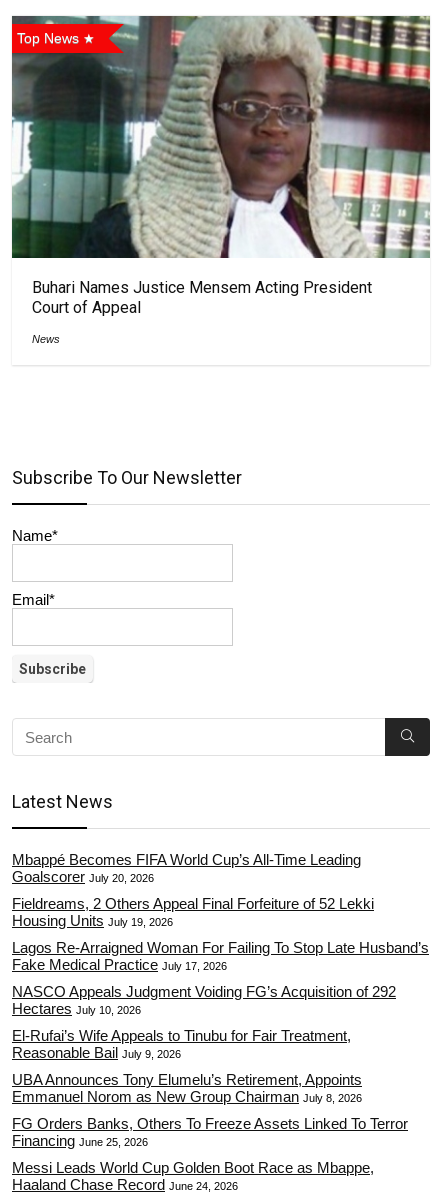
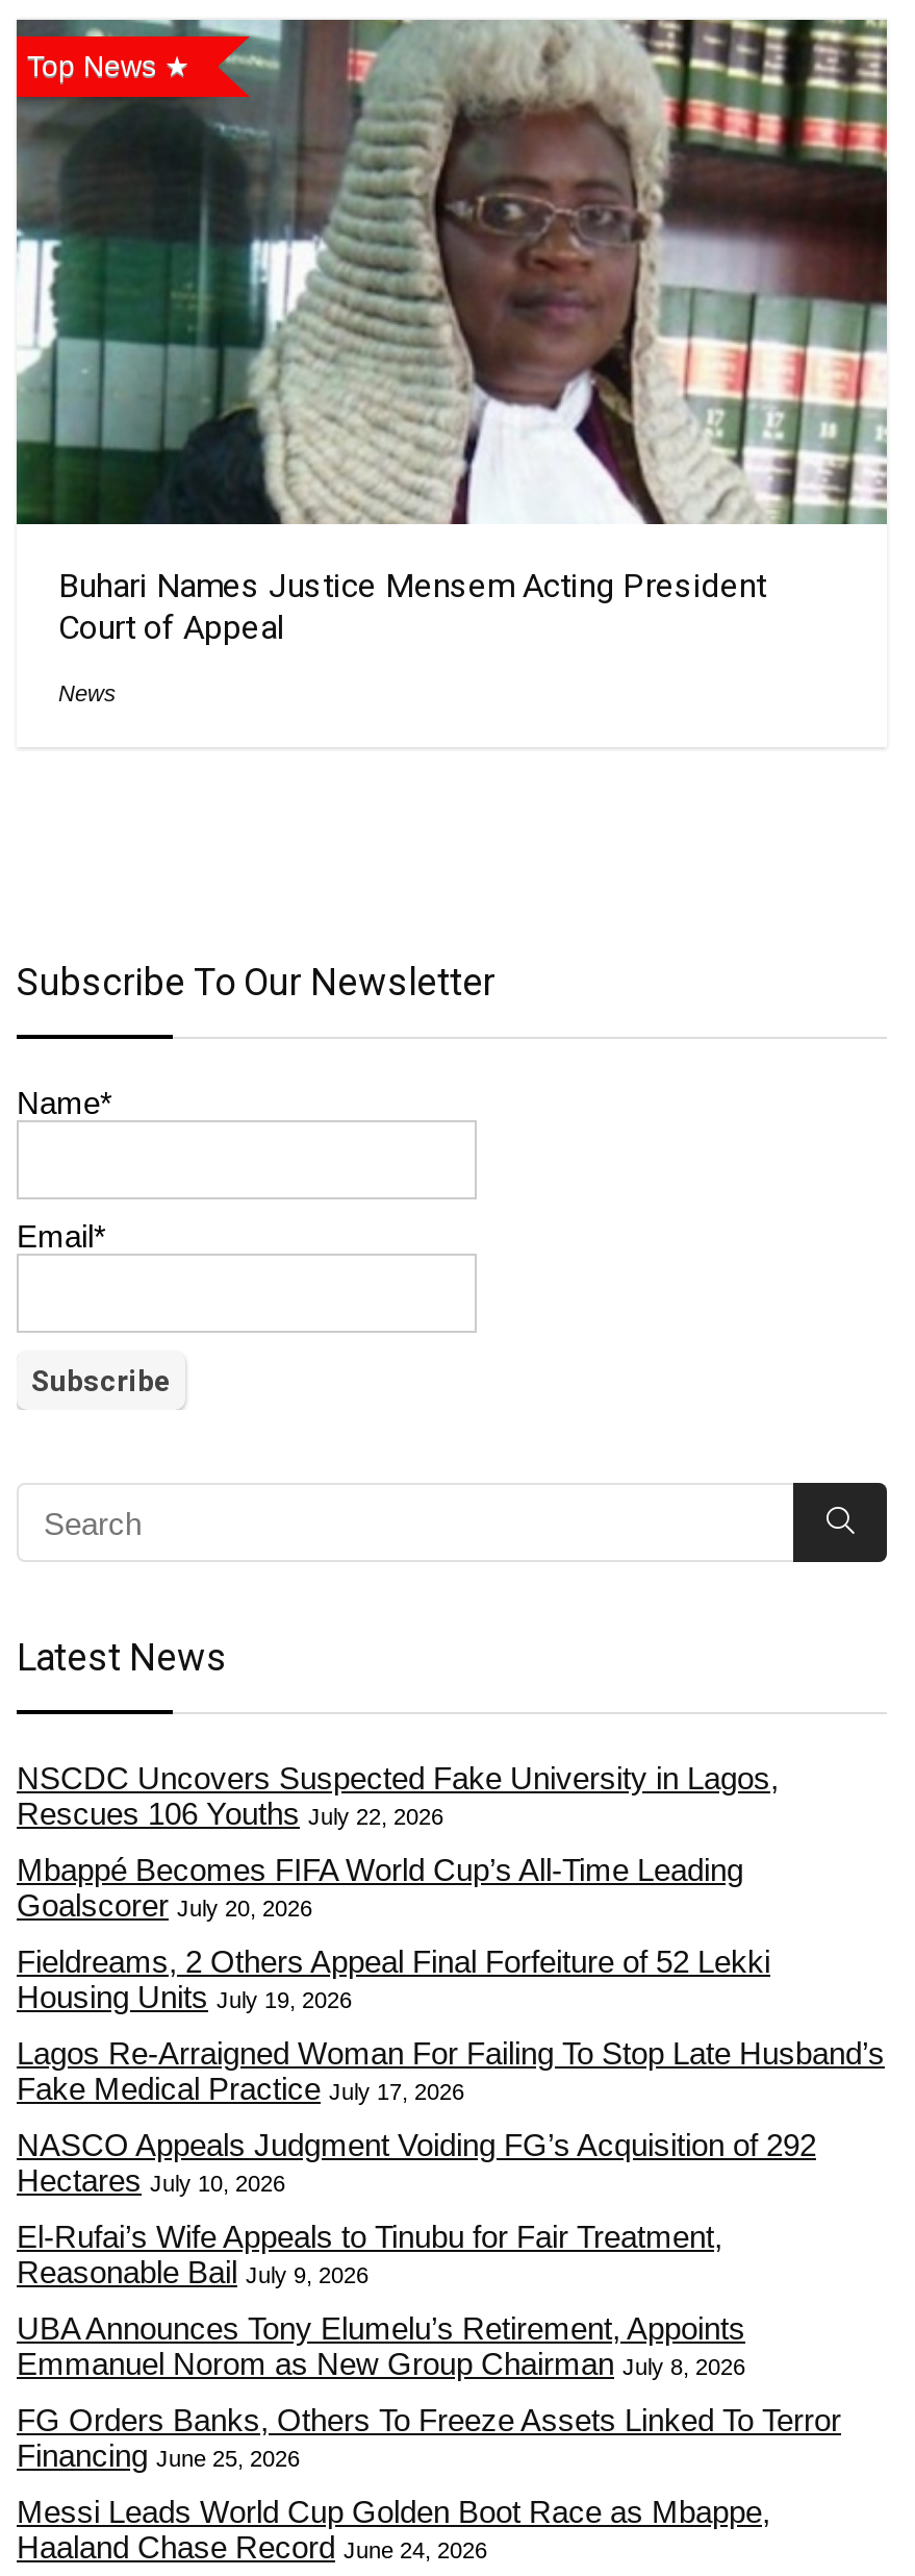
none -> [17,1760,779,1831] NSCDC Uncovers Suspected Fake University in Lagos, | Rescues 106 Youths July 22, 2026

